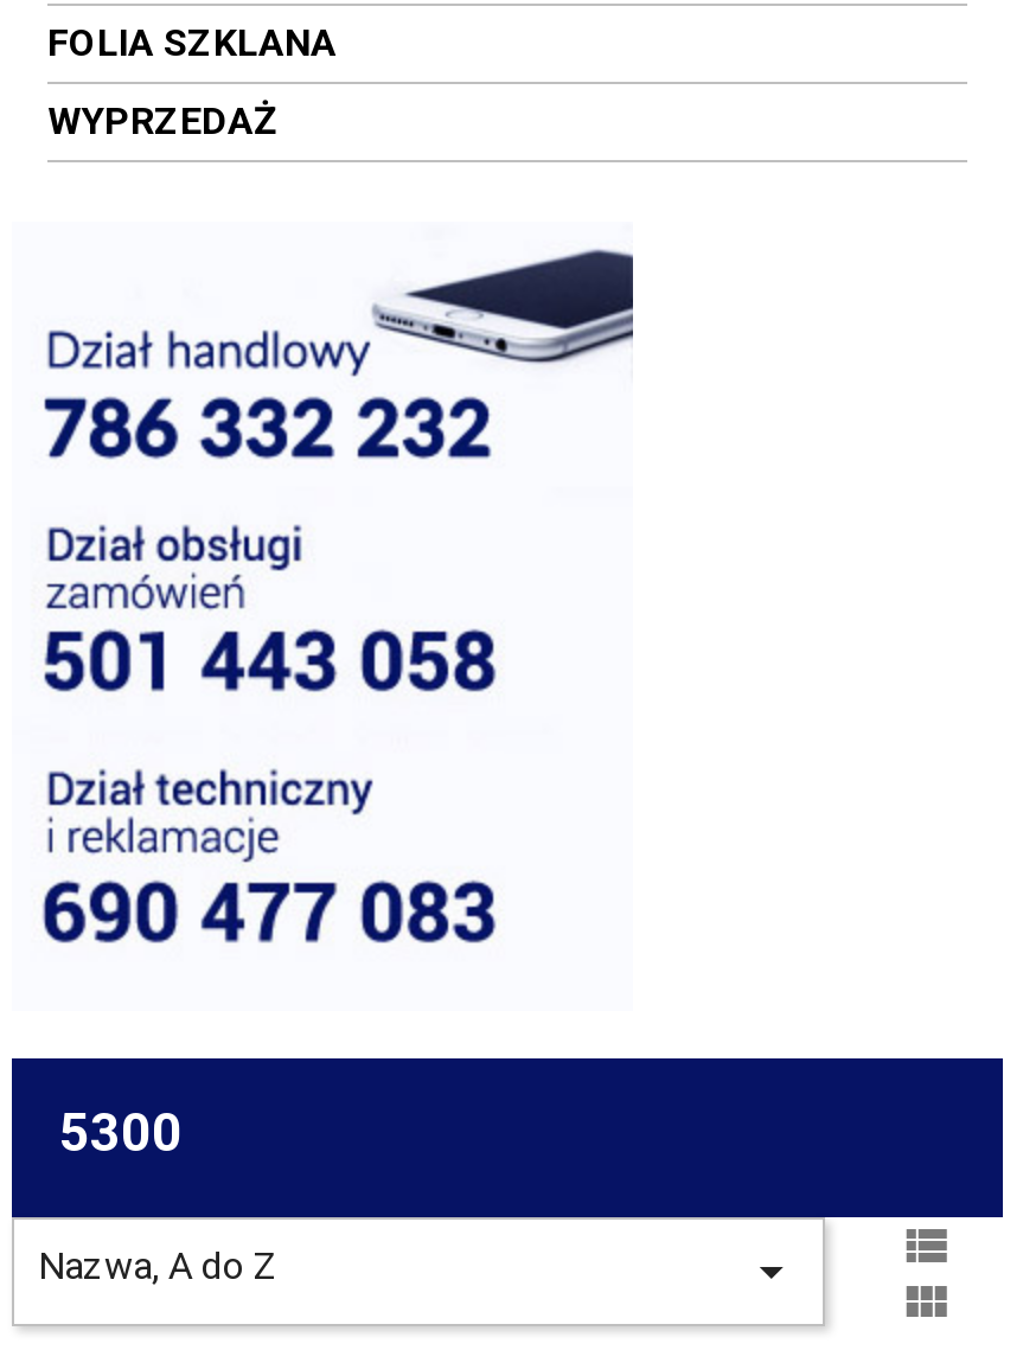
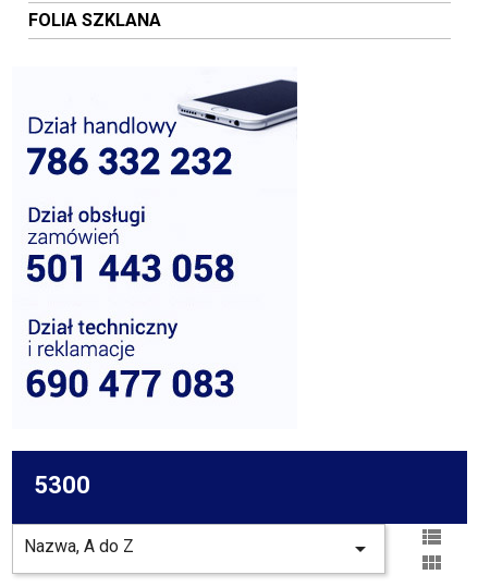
[47,98,277,143] WYPRZEDAŻ -> none

